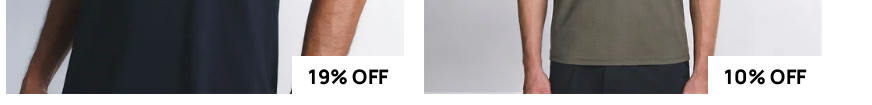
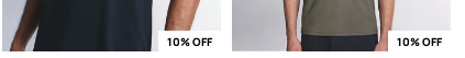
[308,62,388,90] 19% OFF -> [167,34,212,49] 10% OFF

